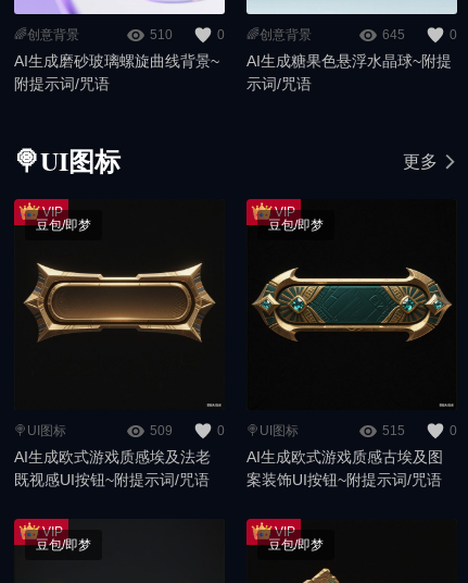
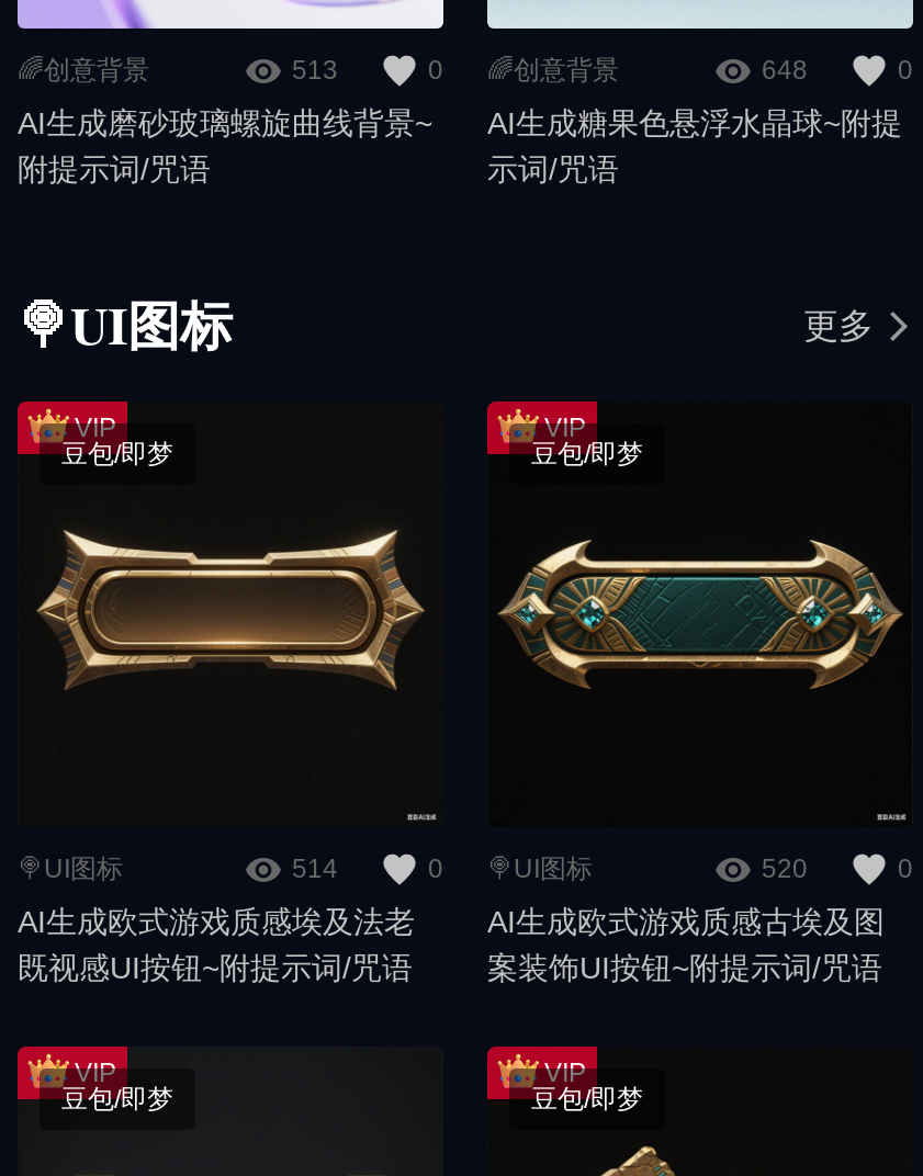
[150,27,173,42] 510 -> [292,55,338,86] 513
[382,27,405,42] 645 -> [762,55,808,86] 648
[150,423,173,438] 509 -> [292,853,338,884] 514
[382,423,405,438] 515 -> [762,853,808,884] 520

